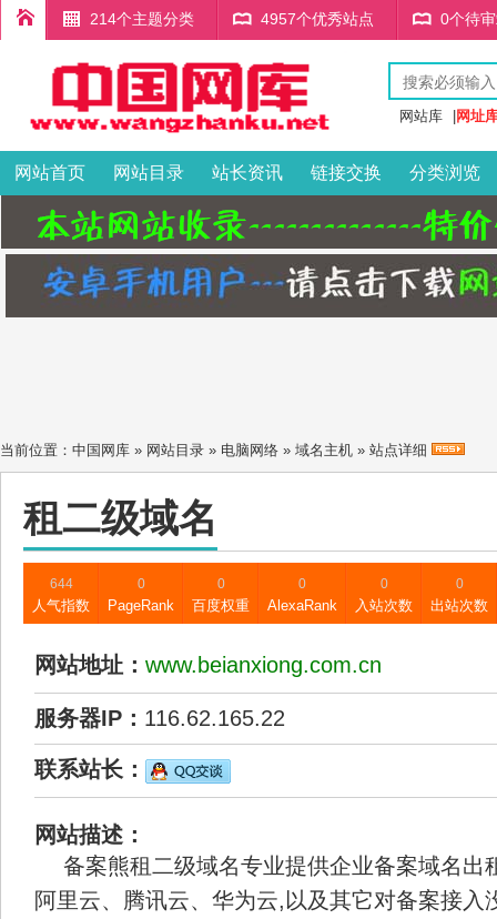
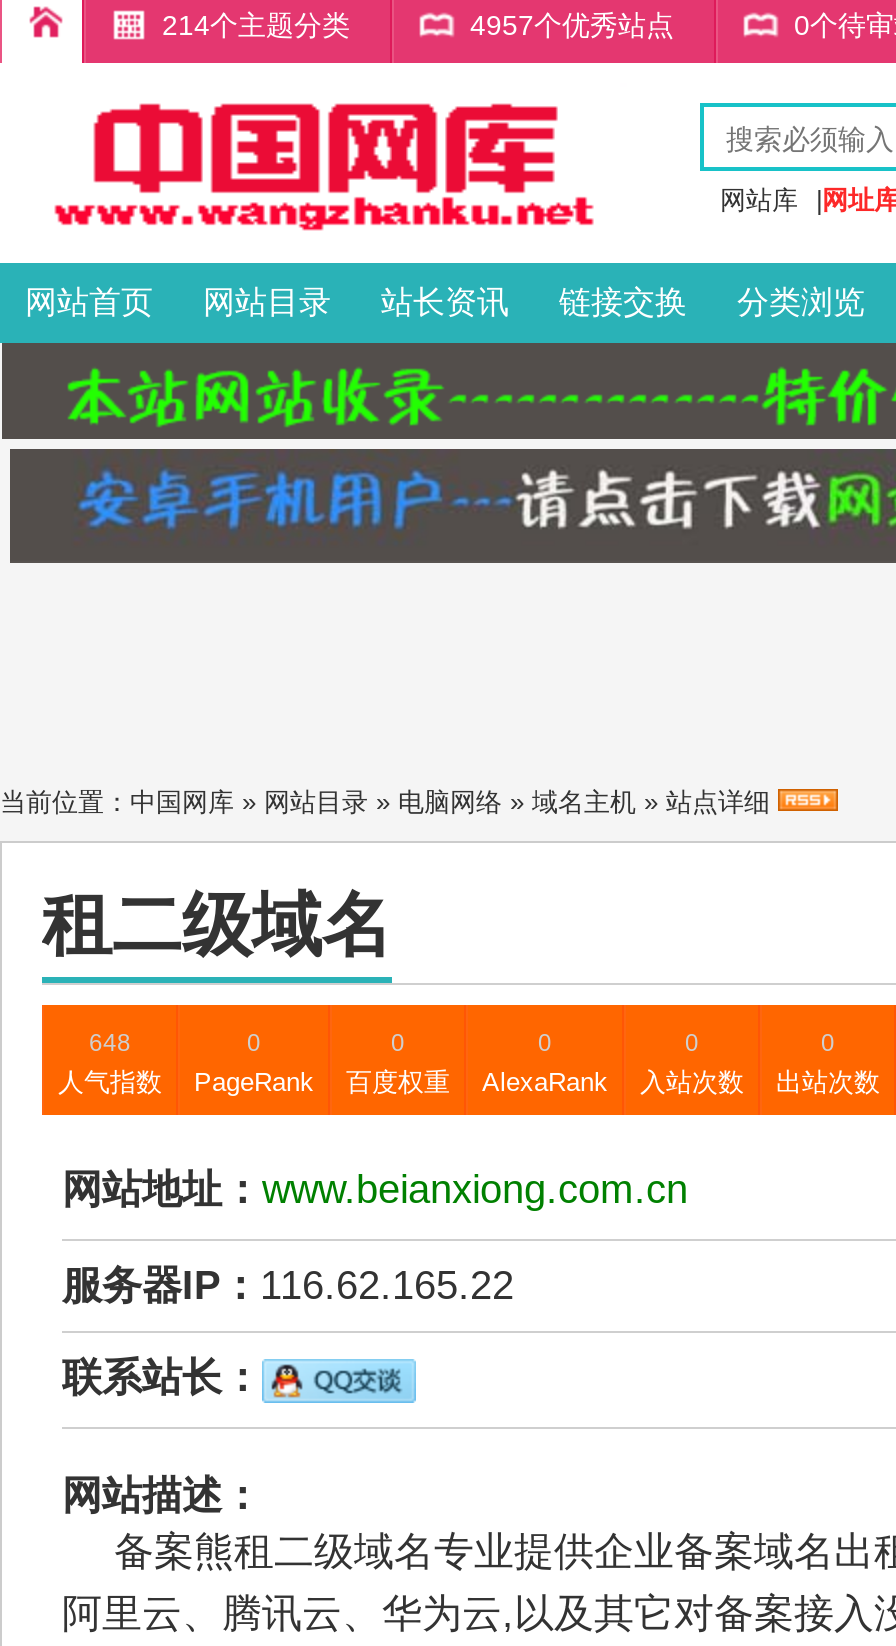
[49,576,73,592] 644 -> [89,1029,131,1057] 648

